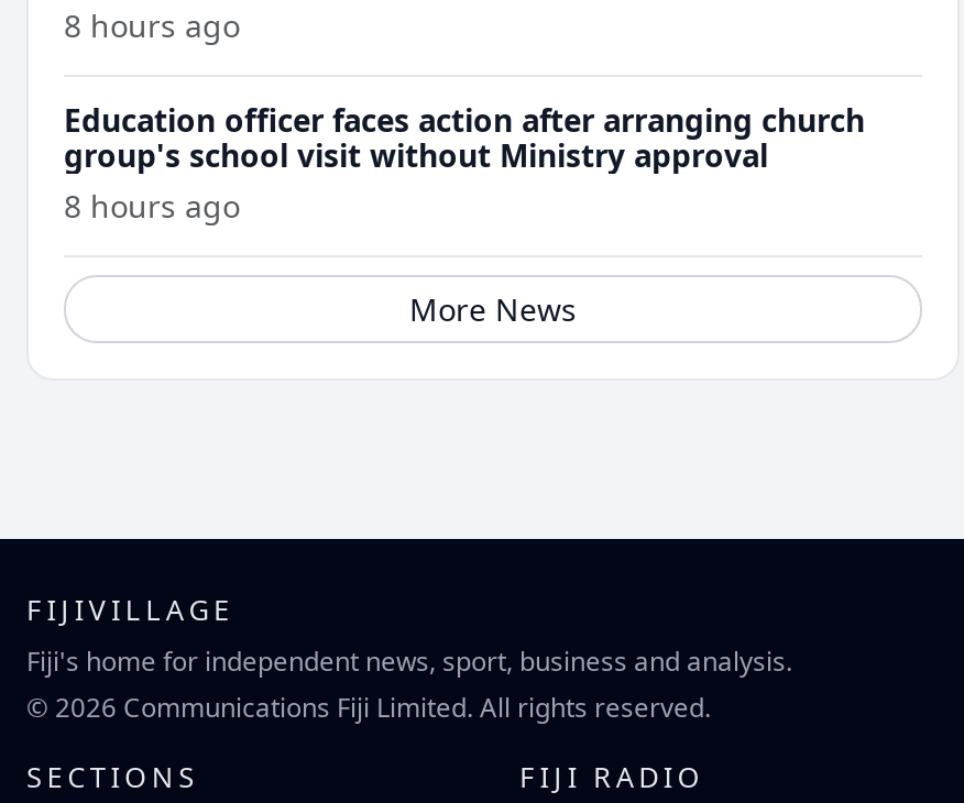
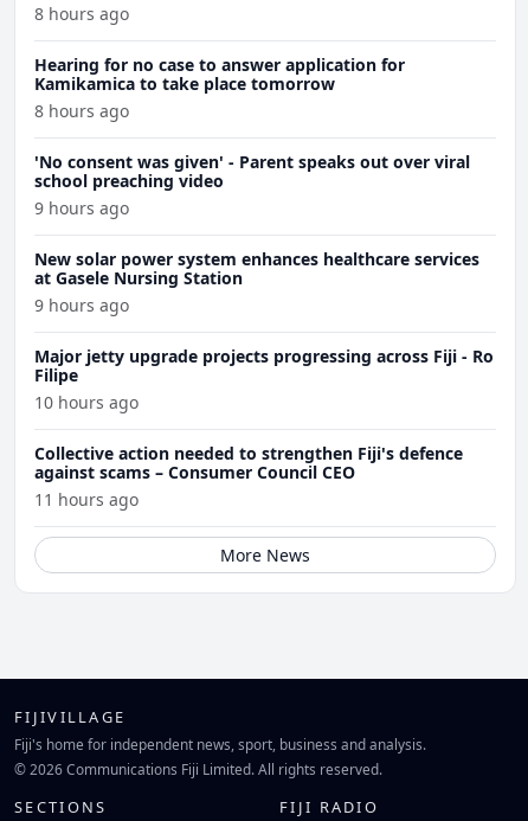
[64,99,865,176] Education officer faces action after arranging church | group's school visit without Ministry approval -> [34,53,405,95] Hearing for no case to answer application for | Kamikamica to take place tomorrow
none -> [34,151,494,511] 'No consent was given' - Parent speaks out over viral | school preaching video | 9 hours ago | New solar power system enhances healthcare services | at Gasele Nursing Station | 9 hours ago | Major jetty upgrade projects progressing across Fiji - Ro | Filipe | 10 hours ago | Collective action needed to strengthen Fiji's defence | against scams – Consumer Council CEO | 11 hours ago

